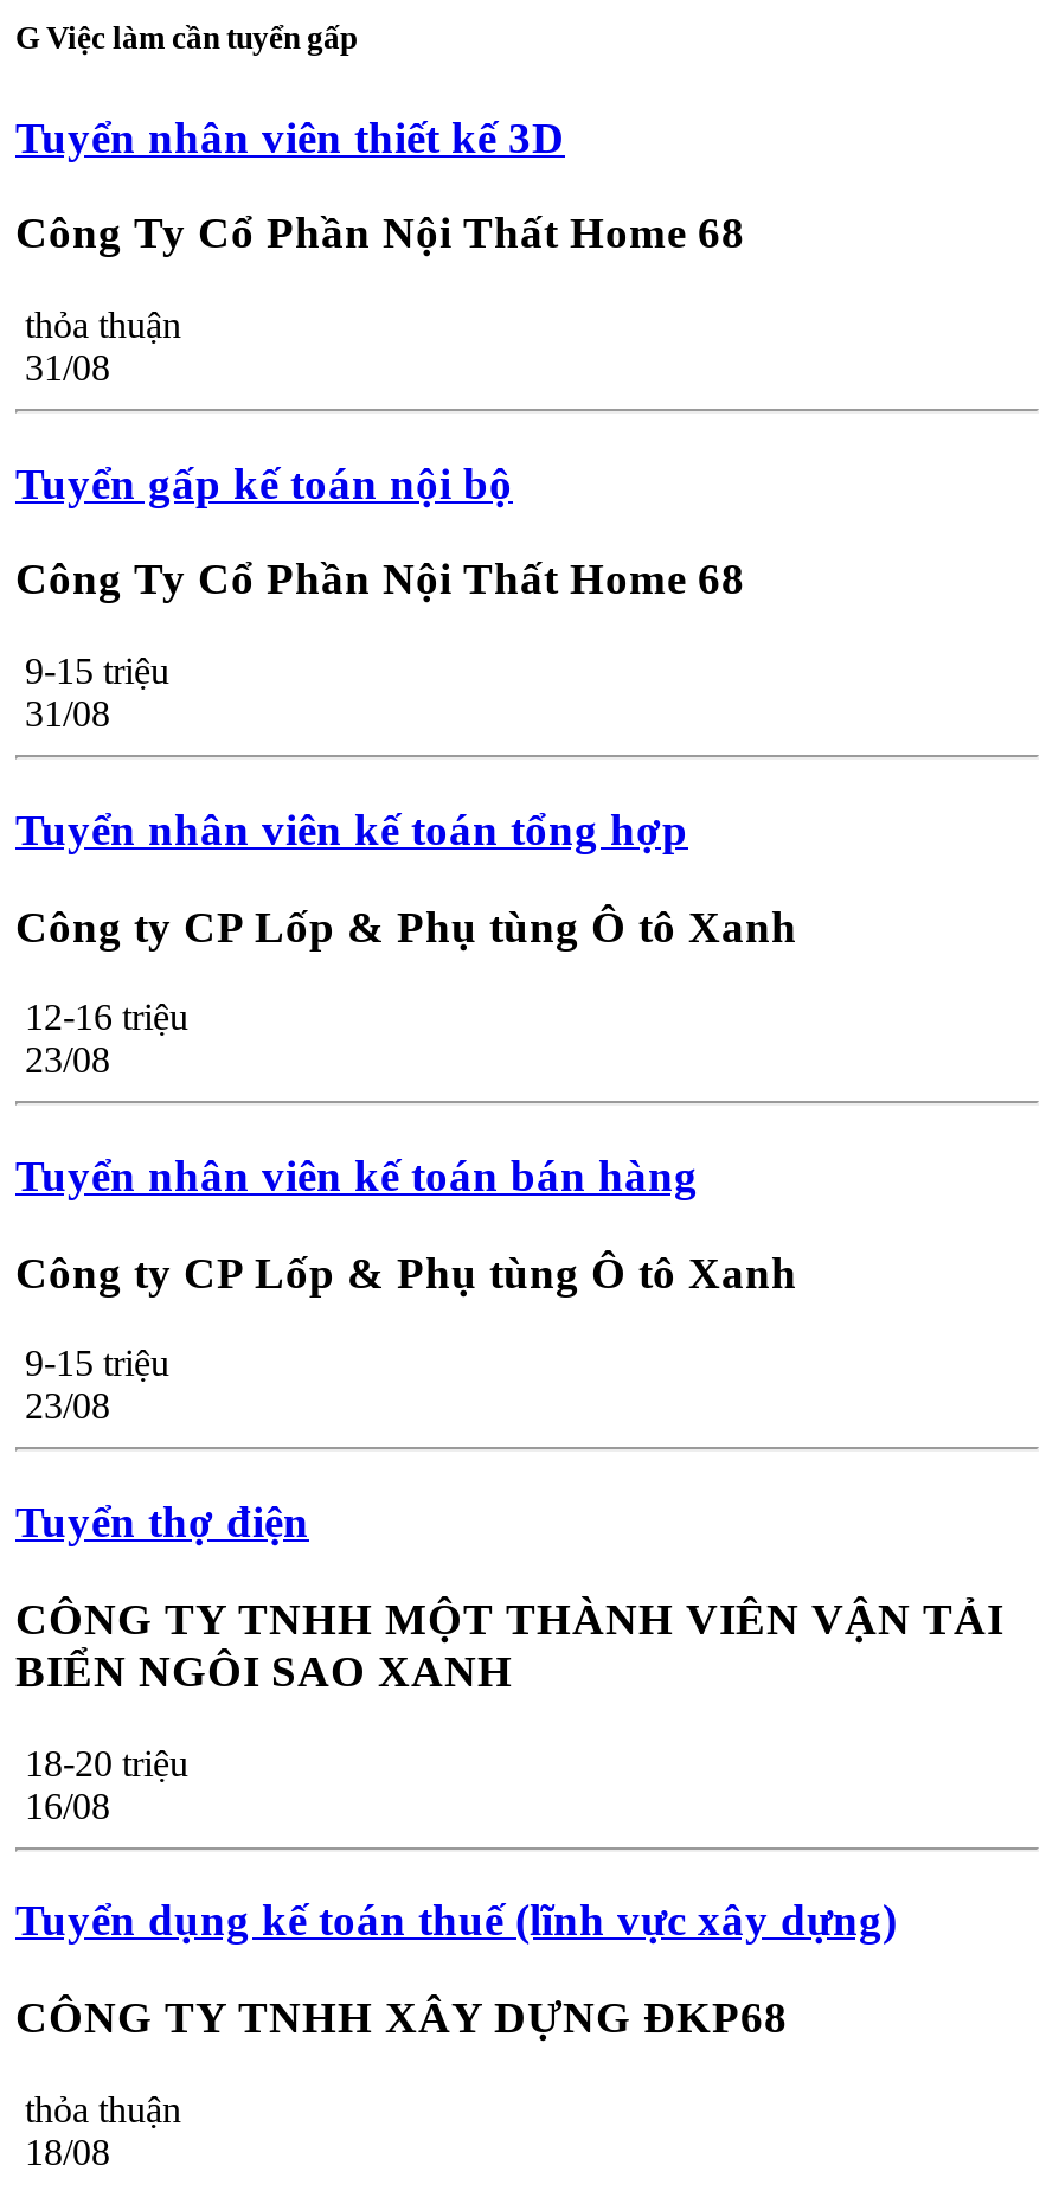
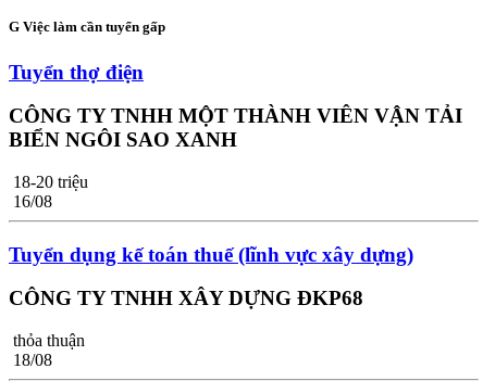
[15,112,797,1427] Tuyển nhân viên thiết kế 3D | Công Ty Cổ Phần Nội Thất Home 68 | thỏa thuận | 31/08 | Tuyển gấp kế toán nội bộ | Công Ty Cổ Phần Nội Thất Home 68 | 9-15 triệu | 31/08 | Tuyển nhân viên kế toán tổng hợp | Công ty CP Lốp & Phụ tùng Ô tô Xanh | 12-16 triệu | 23/08 | Tuyển nhân viên kế toán bán hàng | Công ty CP Lốp & Phụ tùng Ô tô Xanh | 9-15 triệu | 23/08 -> none

